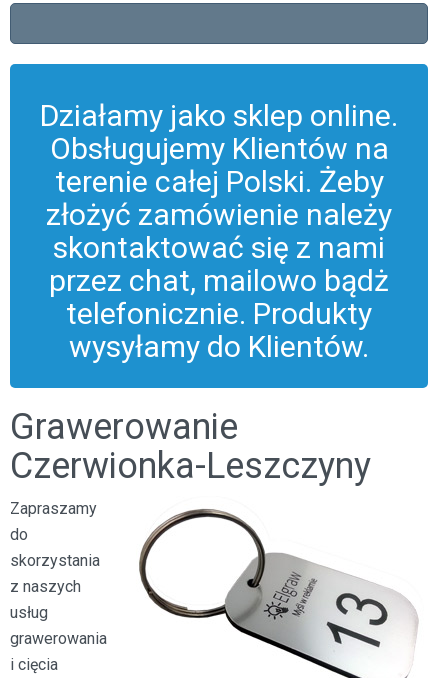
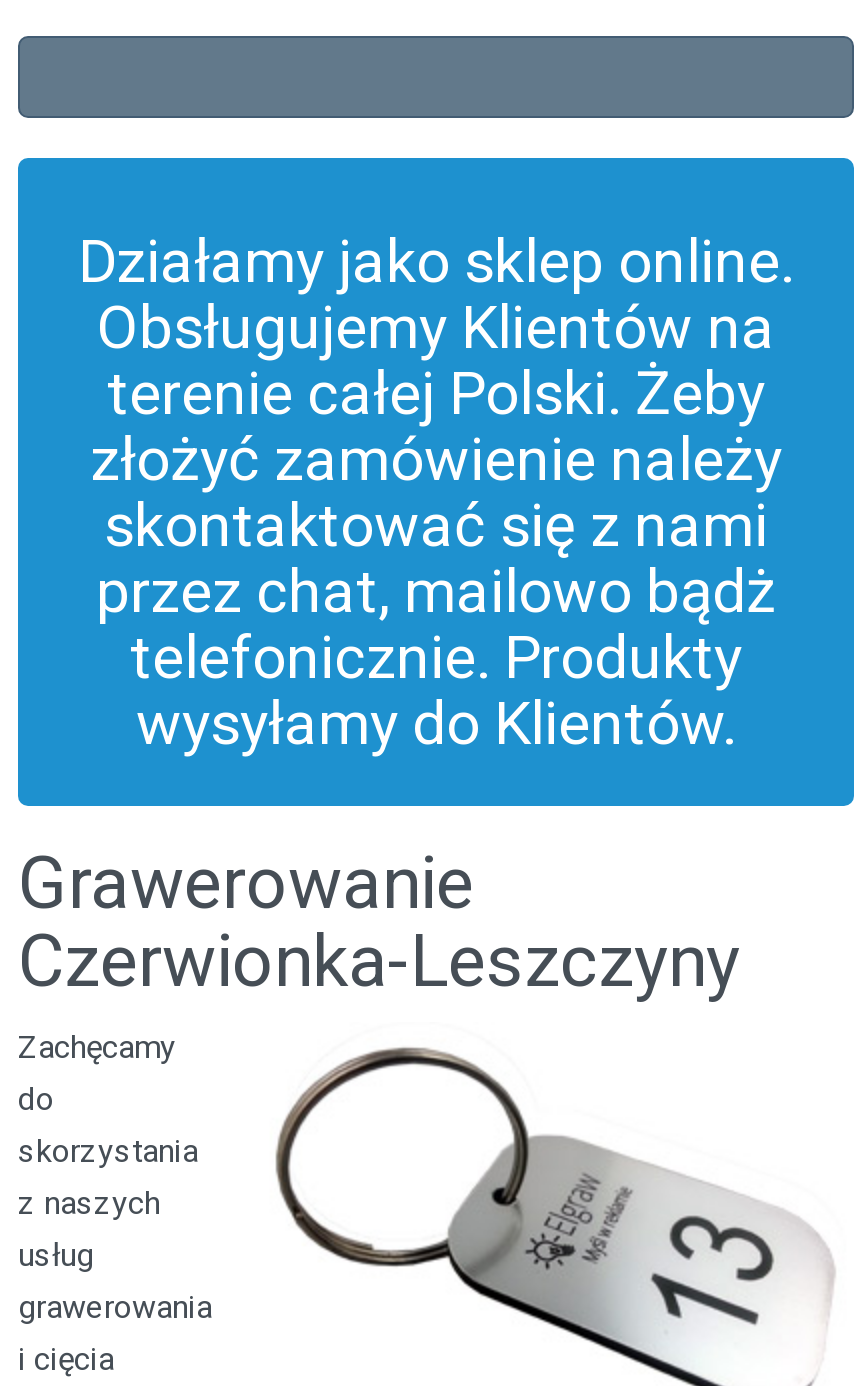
[10,499,97,518] Zapraszamy -> [18,1028,176,1066] Zachęcamy

